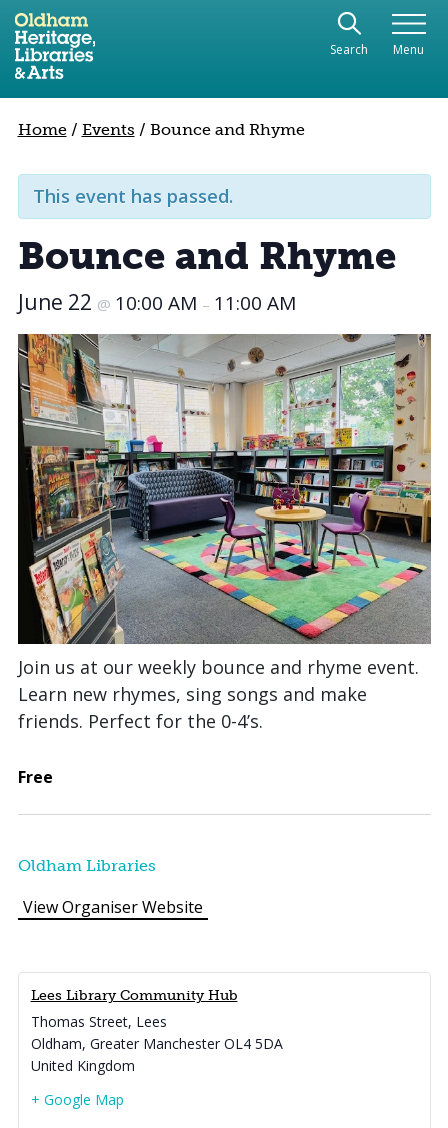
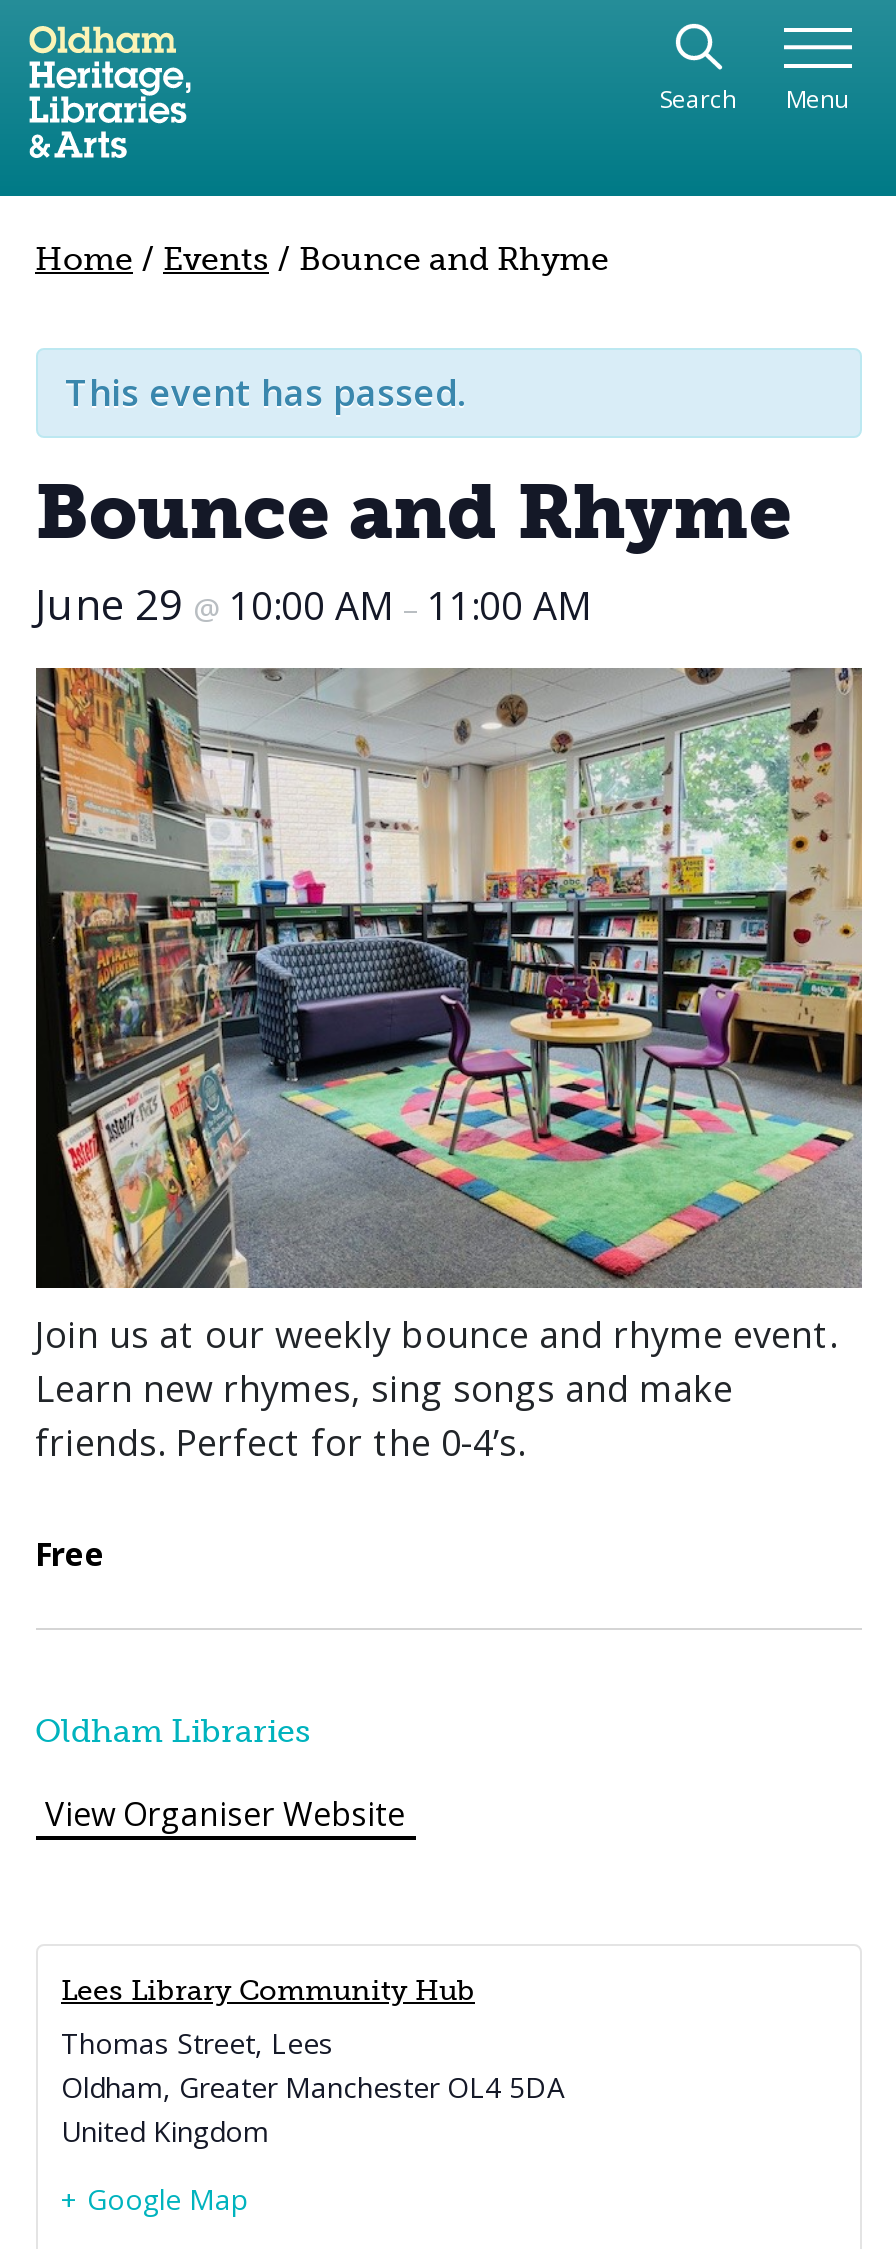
[17,288,295,316] June 22 @ 10:00 AM – 11:00 AM -> [35,576,591,632] June 29 @ 10:00 AM – 11:00 AM

